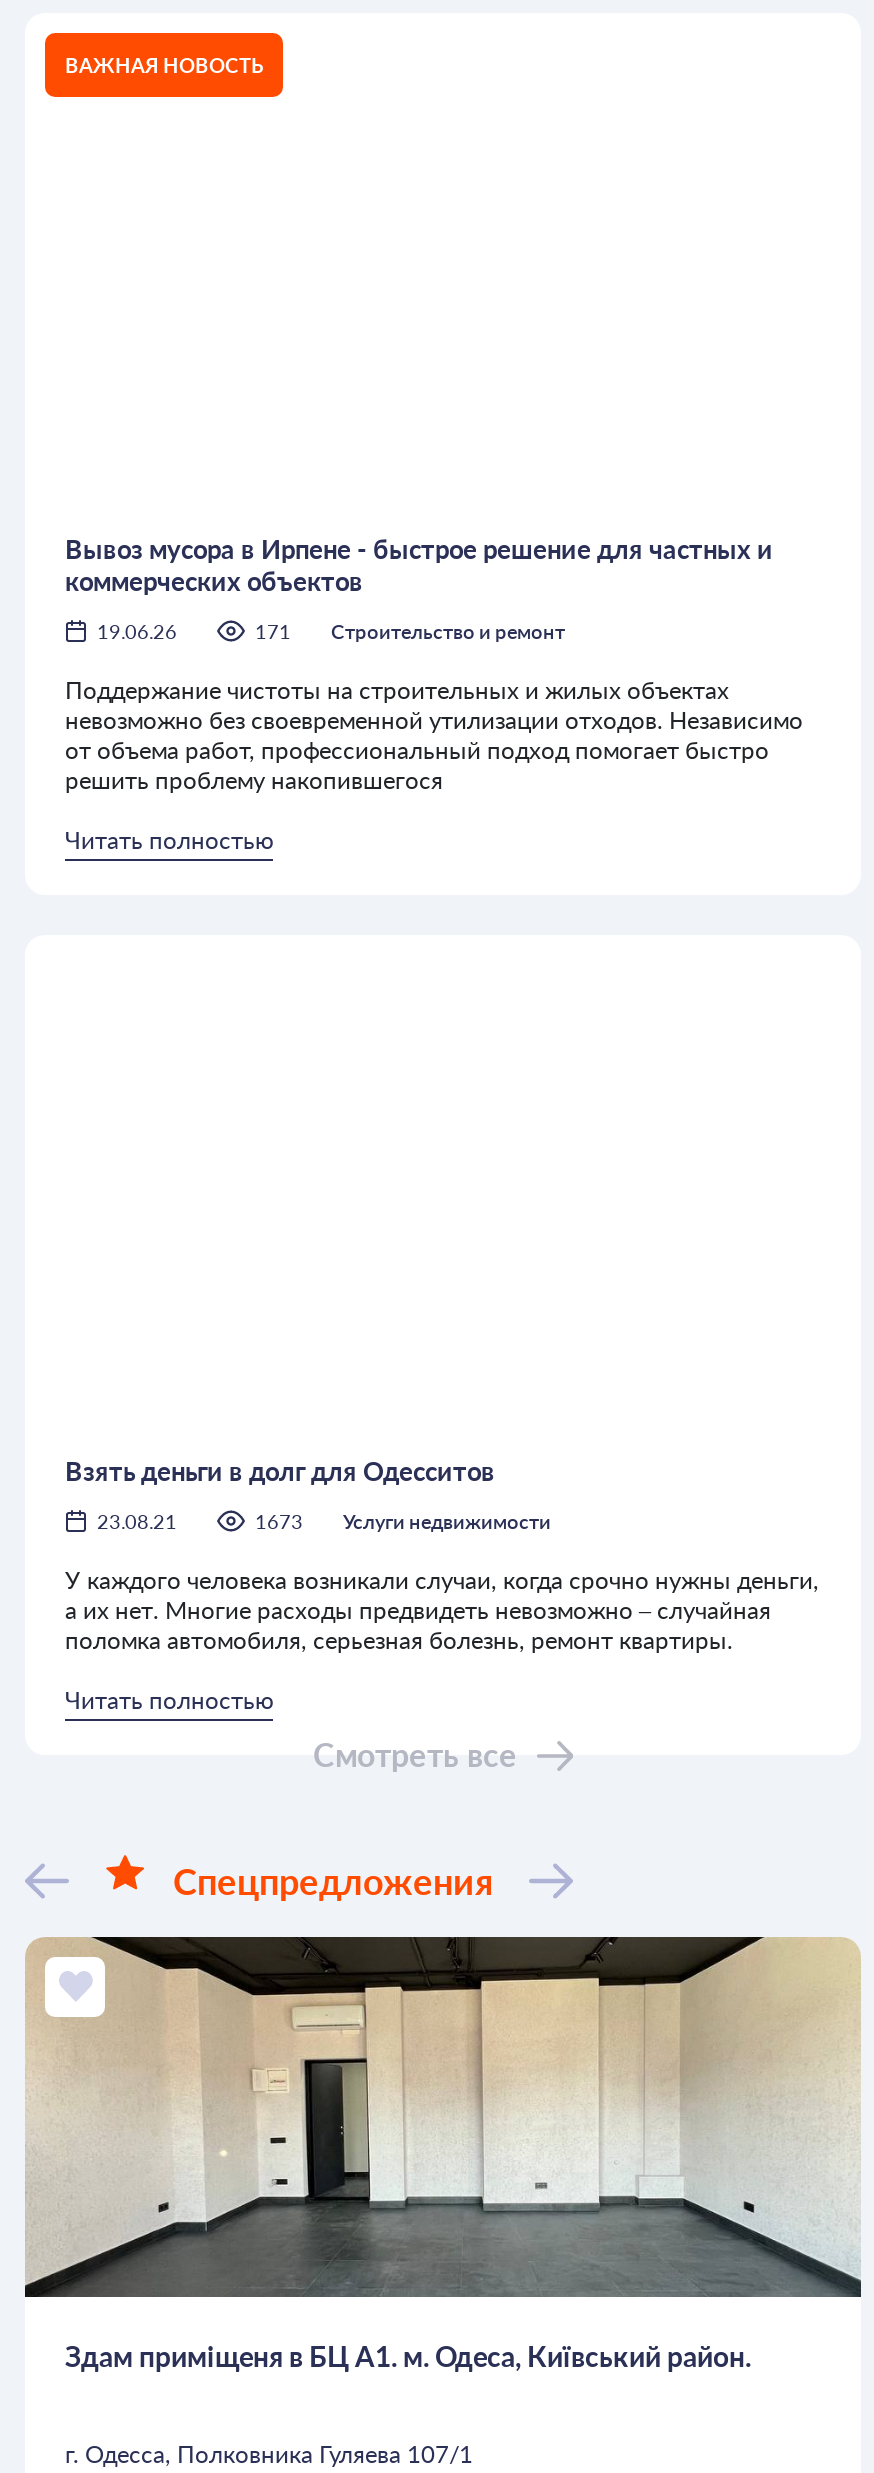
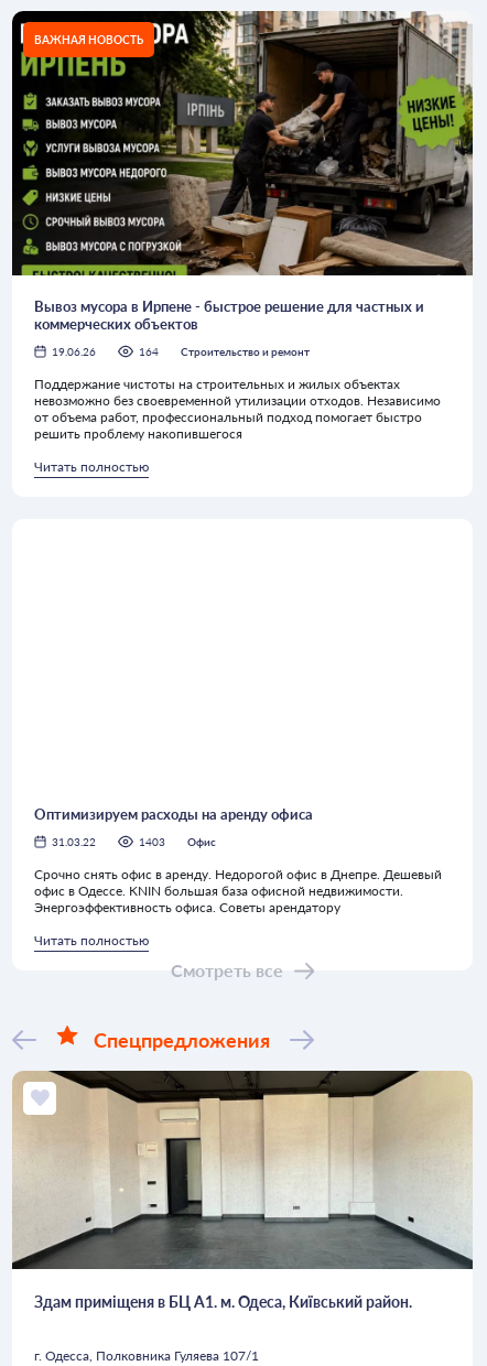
none -> [11,10,474,277] [image]
[255,619,565,643] 171 Строительство и ремонт -> [139,345,310,358] 164 Строительство и ремонт
[65,1455,495,1487] Взять деньги в долг для Одесситов -> [34,805,313,823] Оптимизируем расходы на аренду офиса
[97,1509,551,1533] 23.08.21 | 1673 | Услуги недвижимости -> [52,835,216,848] 31.03.22 | 1403 | Офис
[65,1565,819,1655] У каждого человека возникали случаи, когда срочно нужны деньги, | а их нет. Многие расходы предвидеть невозможно – случайная | поломка автомобиля, серьезная болезнь, ремонт квартиры. -> [34,866,442,915] Срочно снять офис в аренду. Недорогой офис в Днепре. Дешевый | офис в Одессе. KNIN большая база офисной недвижимости. | Энергоэффективность офиса. Советы арендатору

